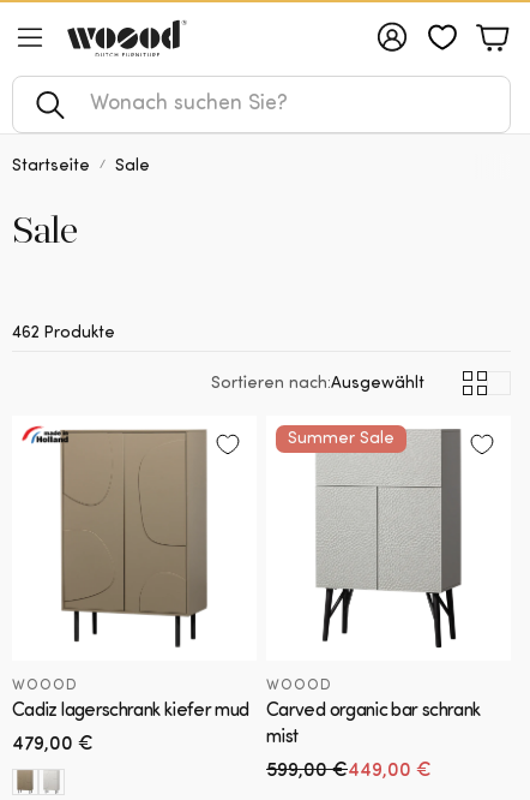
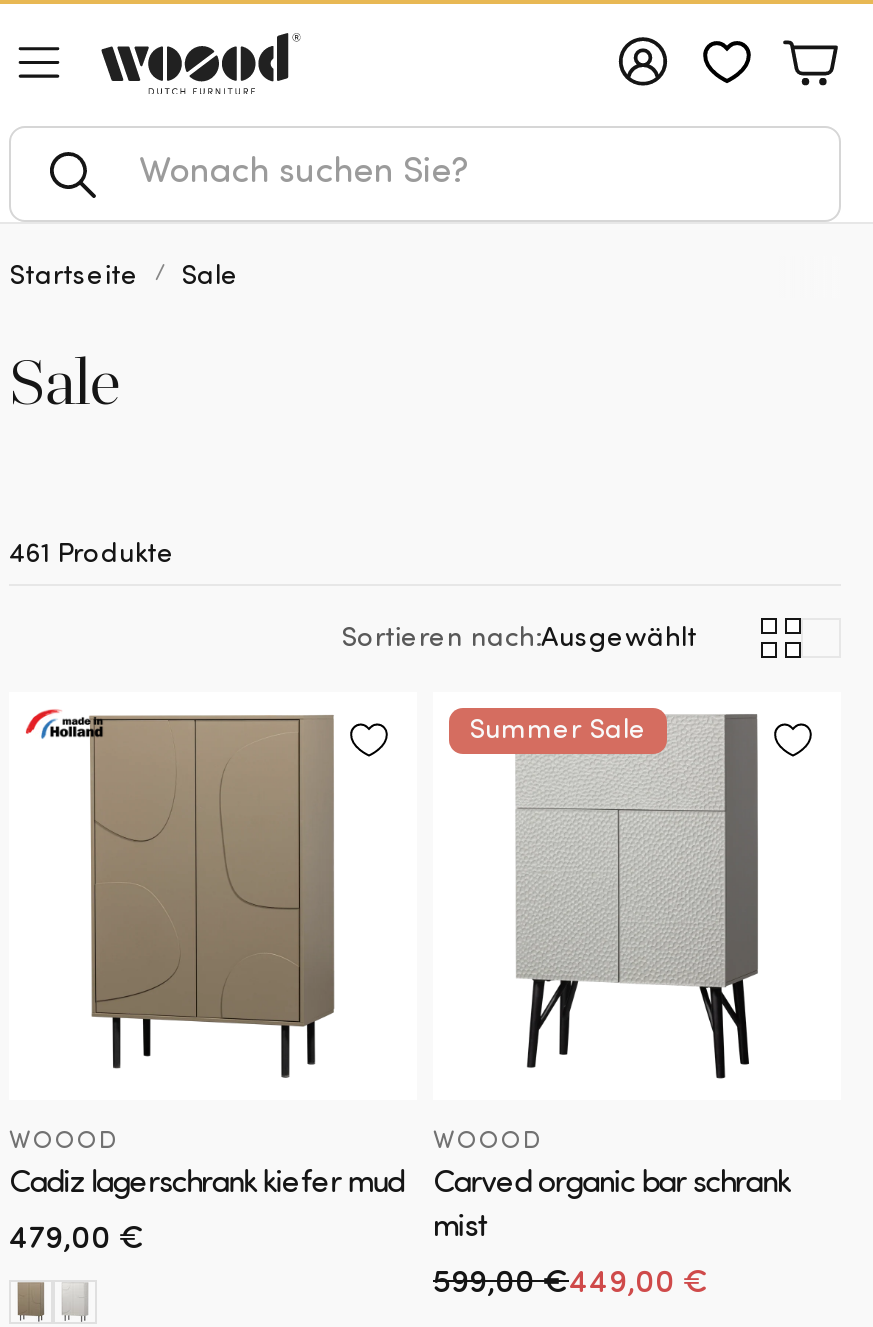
[12,324,115,342] 462 Produkte -> [9,539,175,569] 461 Produkte

